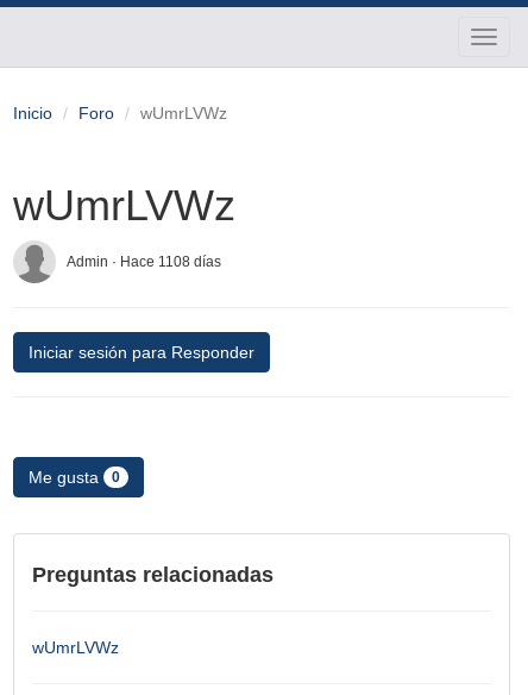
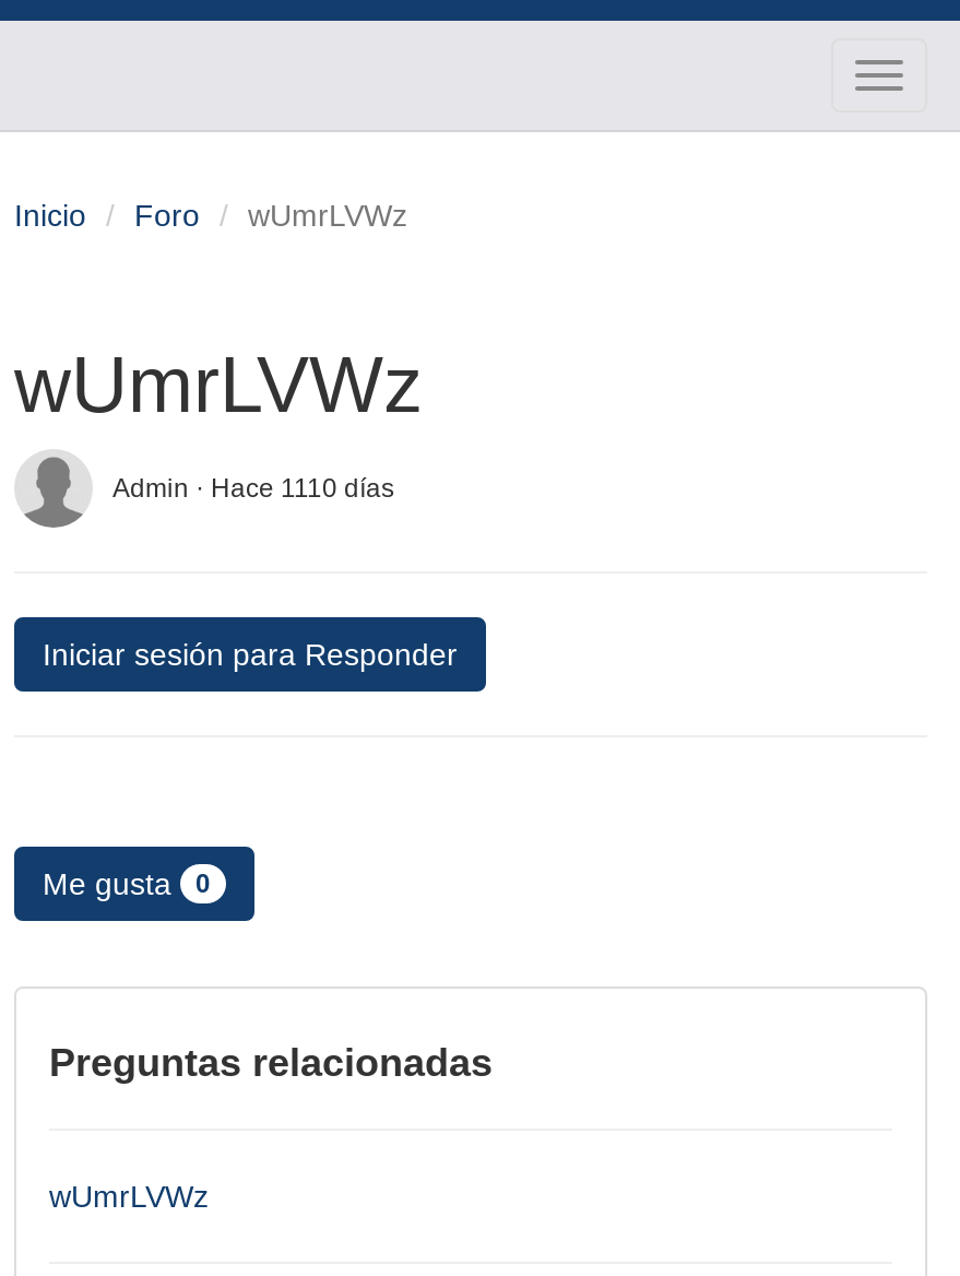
[67,253,221,270] Admin · Hace 1108 días -> [112,472,394,503] Admin · Hace 1110 días

